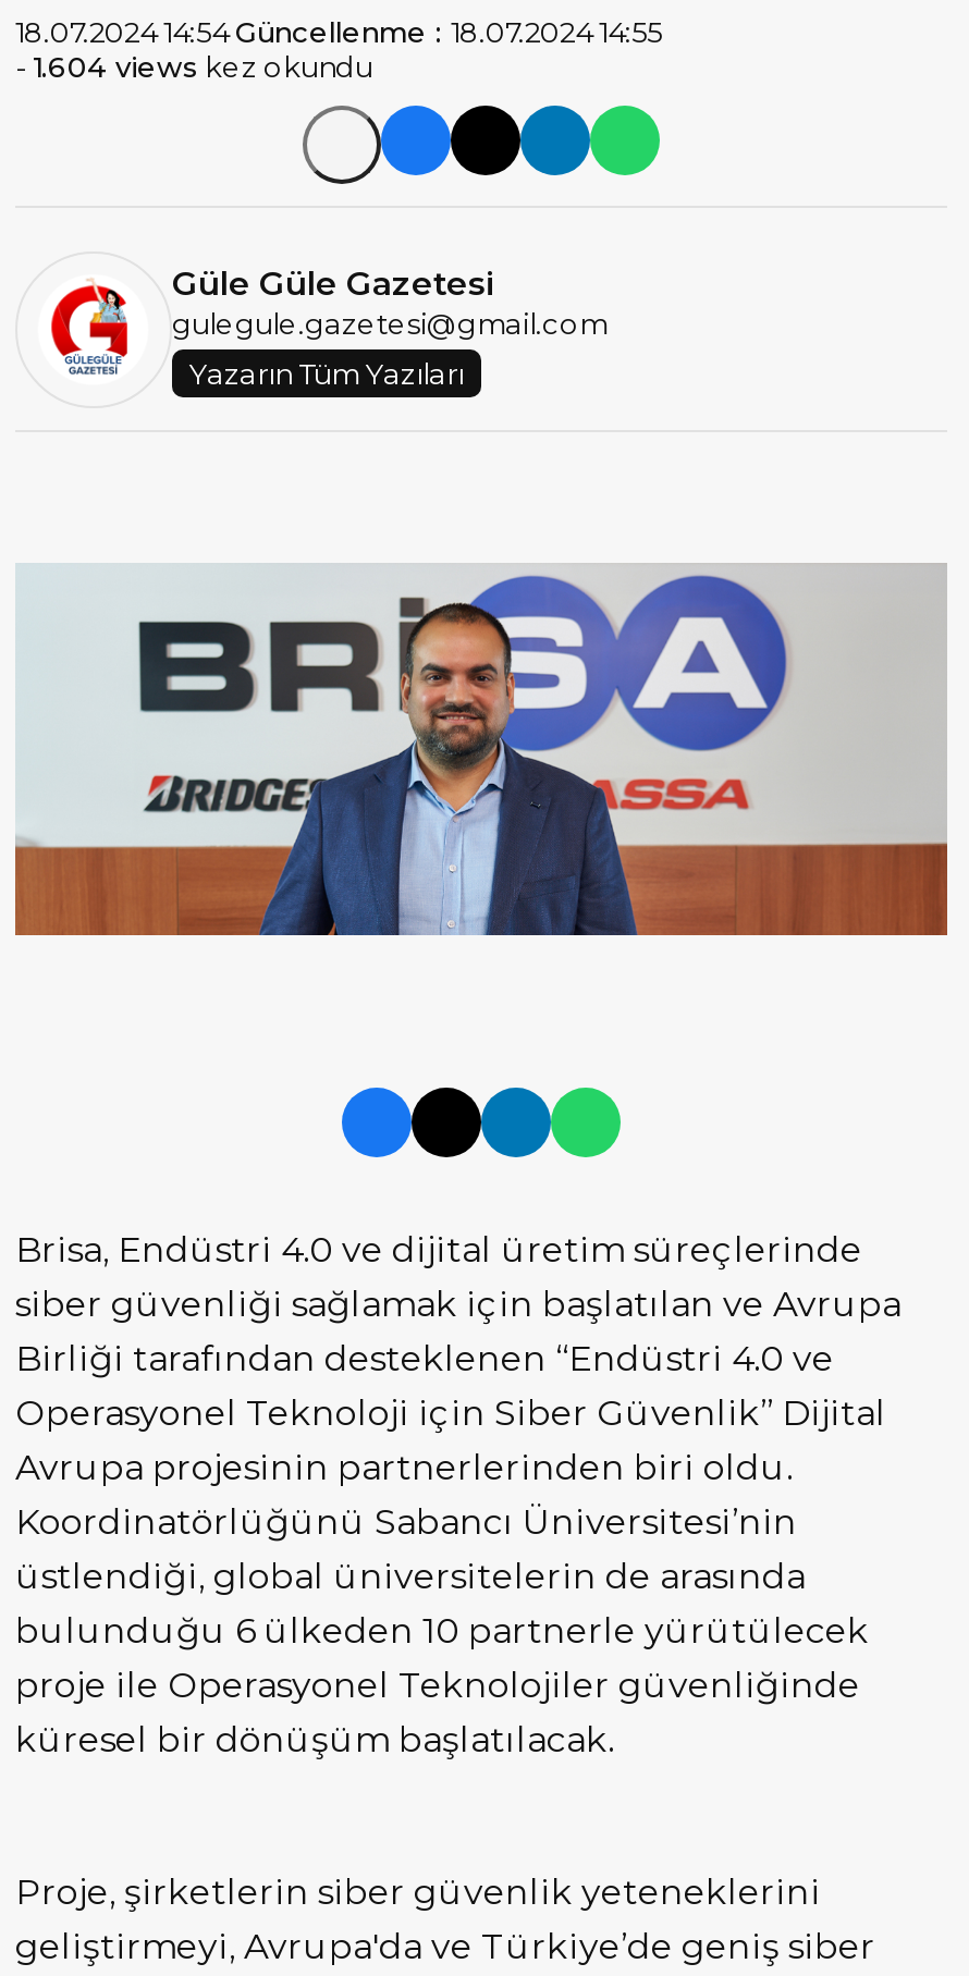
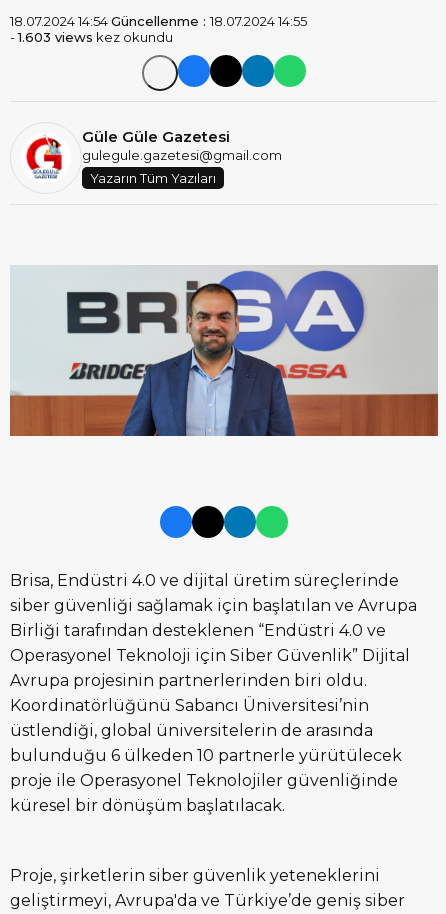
[15,49,372,84] - 1.604 views kez okundu -> [10,29,173,45] - 1.603 views kez okundu

